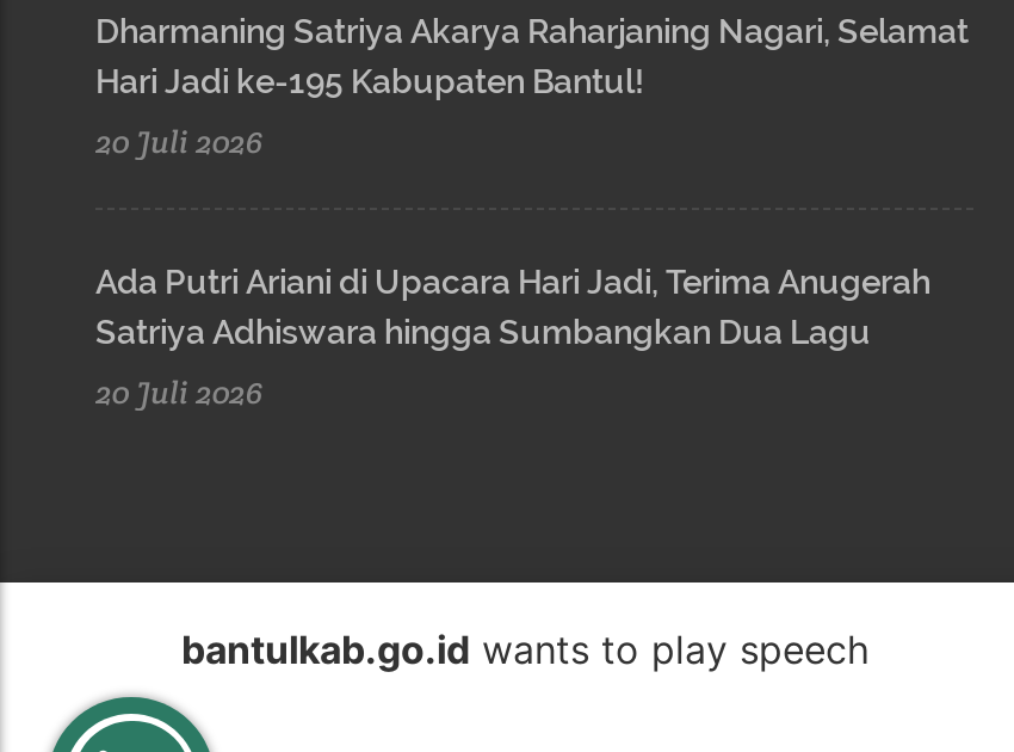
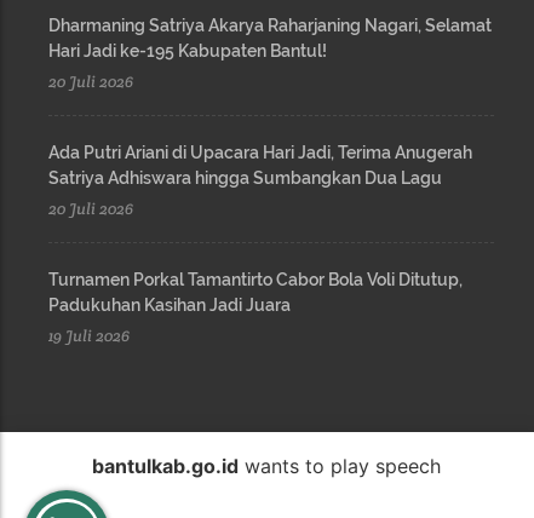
none -> [48,270,463,346] Turnamen Porkal Tamantirto Cabor Bola Voli Ditutup, | Padukuhan Kasihan Jadi Juara | 19 Juli 2026

